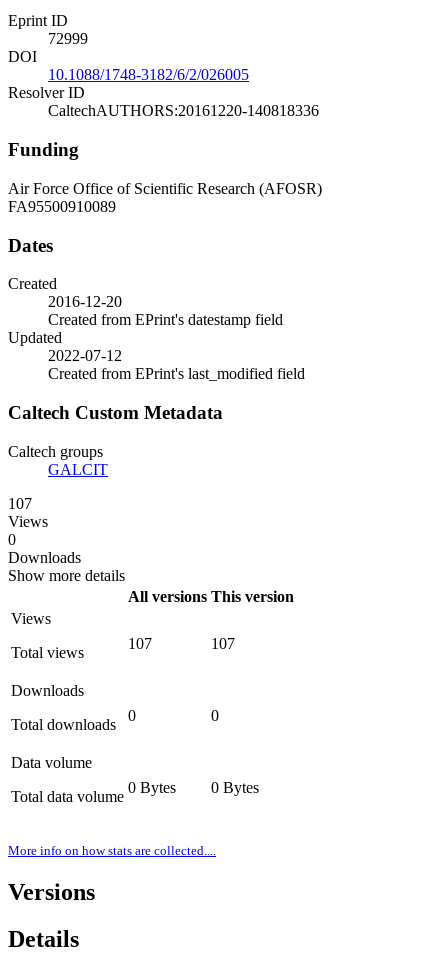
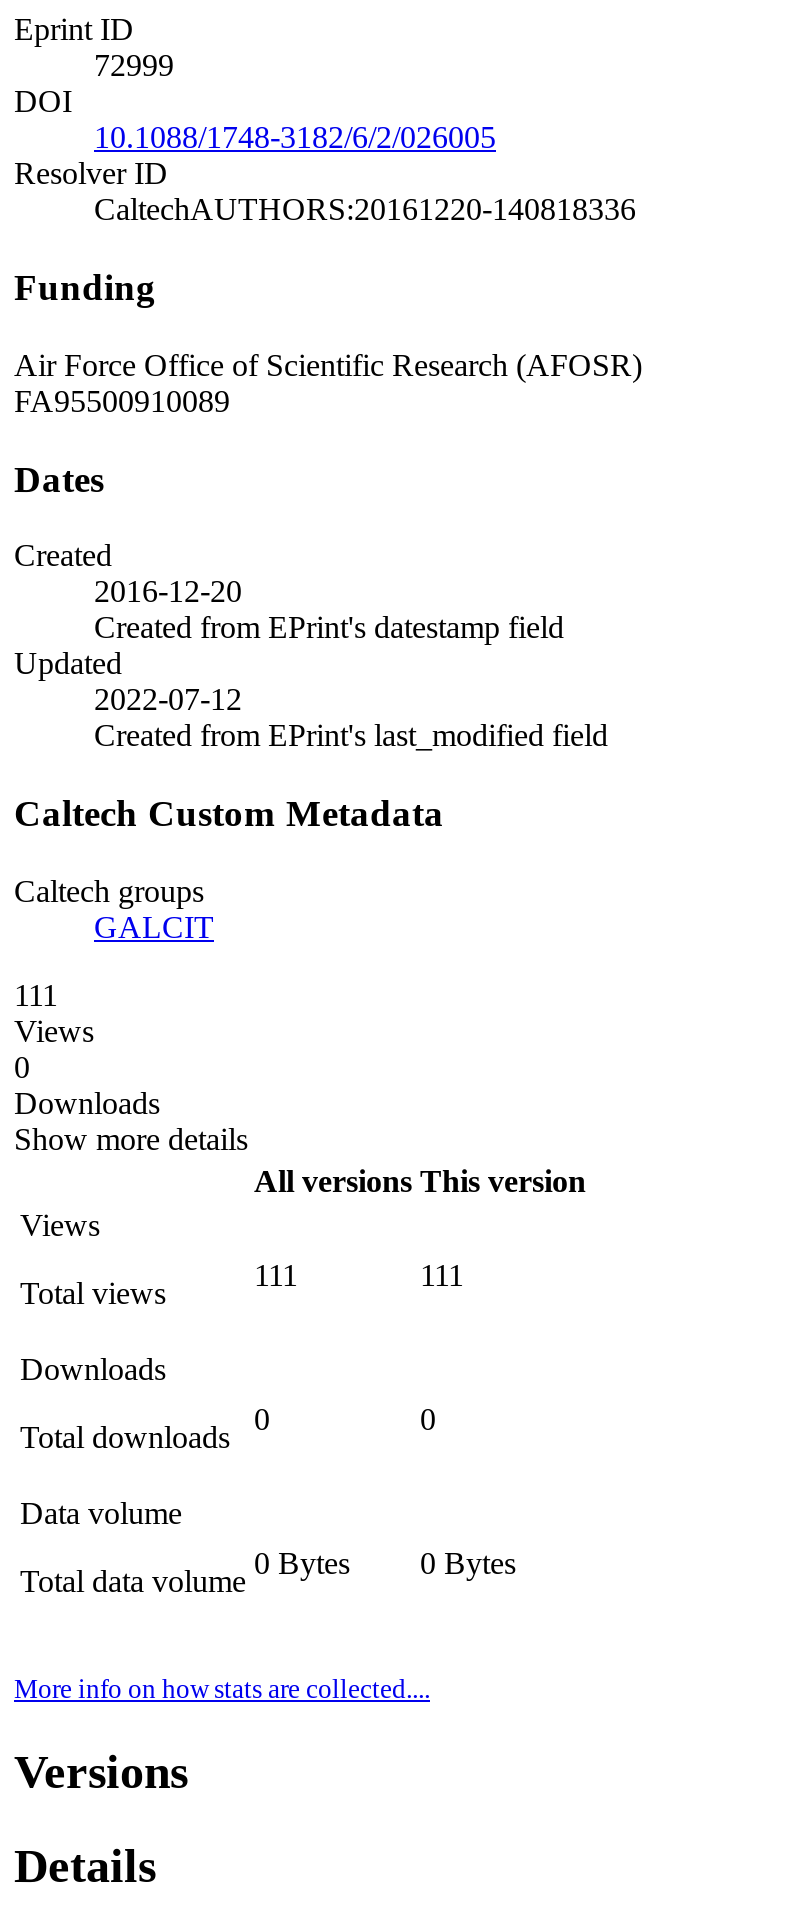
[8,495,32,512] 107 -> [14,977,58,1011] 111
[128,635,152,652] 107 -> [254,1257,298,1291] 111
[211,635,235,652] 107 -> [420,1257,464,1291] 111

